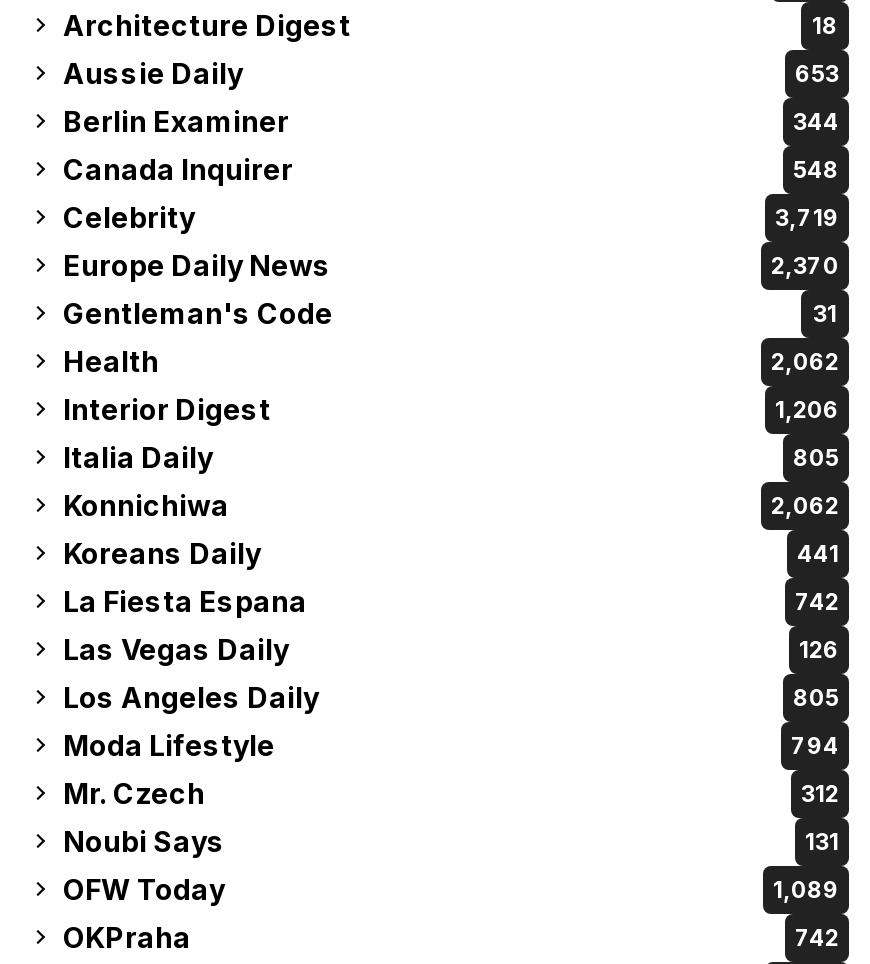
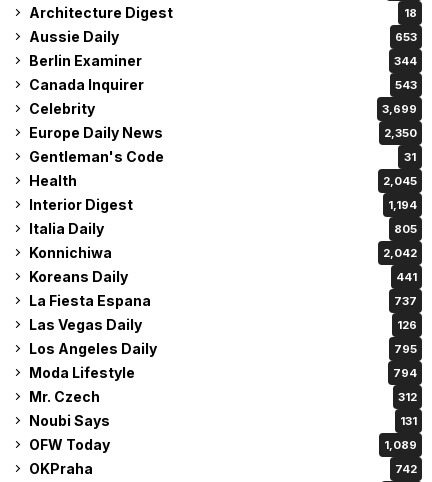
[793,155,839,183] 548 -> [395,78,417,92] 543
[775,203,839,231] 3,719 -> [382,102,417,116] 3,699
[771,251,839,279] 2,370 -> [384,126,417,140] 2,350
[771,347,839,375] 2,062 -> [383,174,417,188] 2,045
[775,395,839,423] 1,206 -> [388,198,417,212] 1,194
[771,491,839,519] 2,062 -> [383,246,417,260] 2,042
[795,587,839,615] 742 -> [394,294,417,308] 737
[793,683,839,711] 805 -> [394,342,417,356] 795

